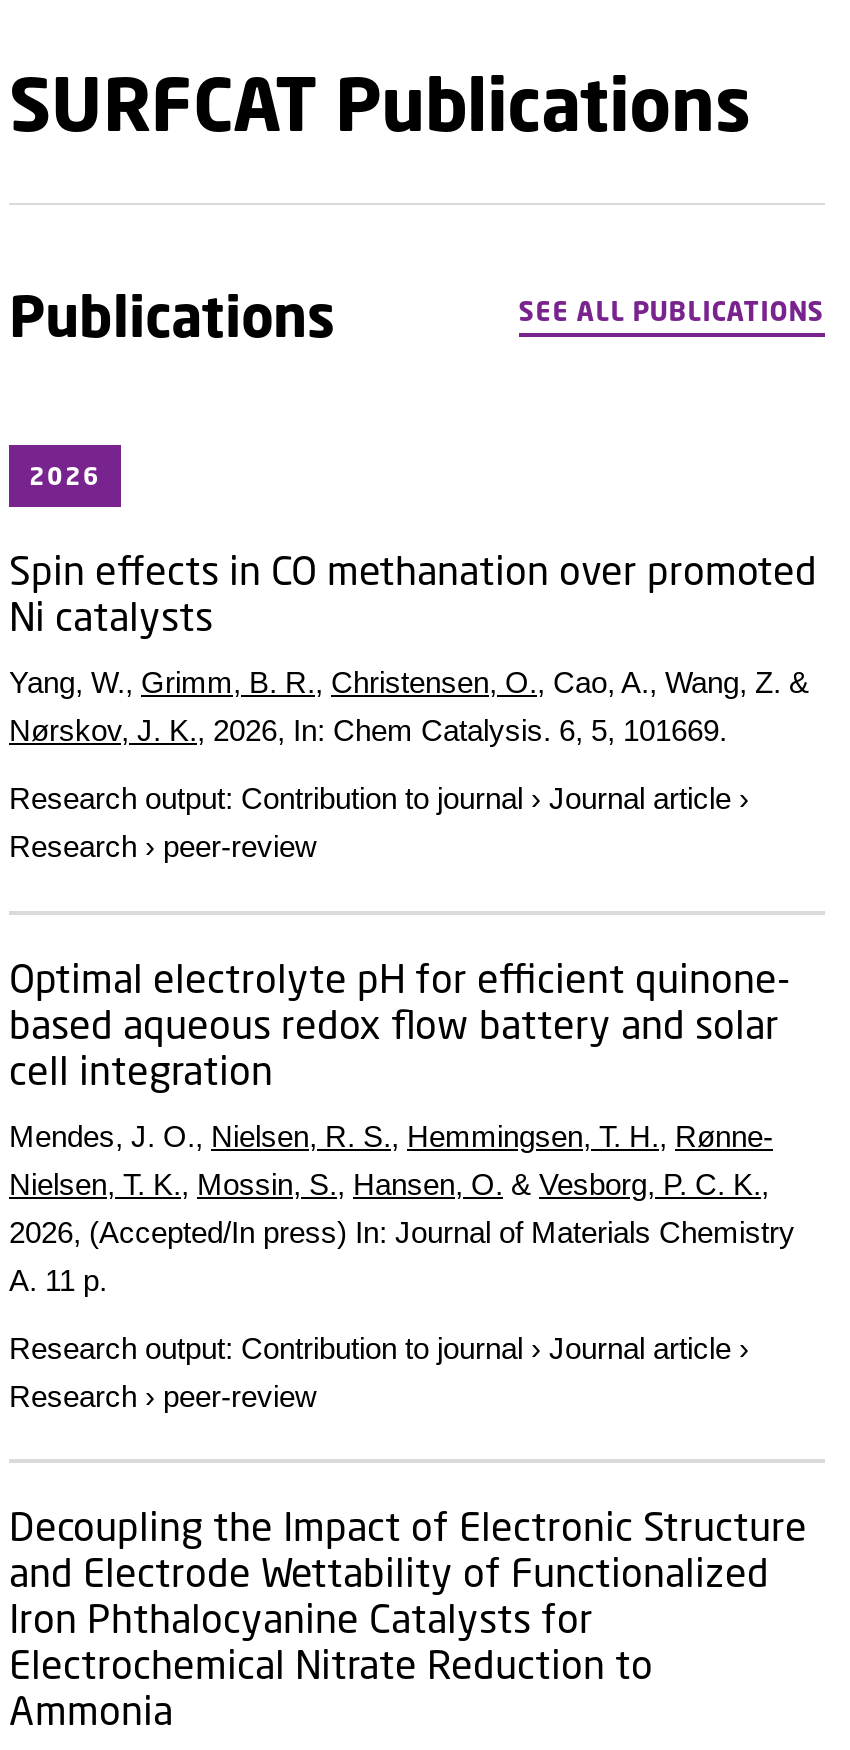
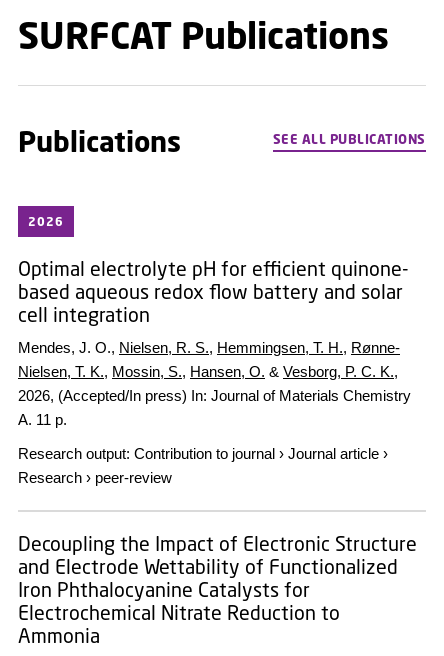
[9,547,817,863] Spin effects in CO methanation over promoted | Ni catalysts | Yang, W., Grimm, B. R., Christensen, O., Cao, A., Wang, Z. & | Nørskov, J. K., 2026, In: Chem Catalysis. 6, 5, 101669. | Research output: Contribution to journal › Journal article › | Research › peer-review -> none

